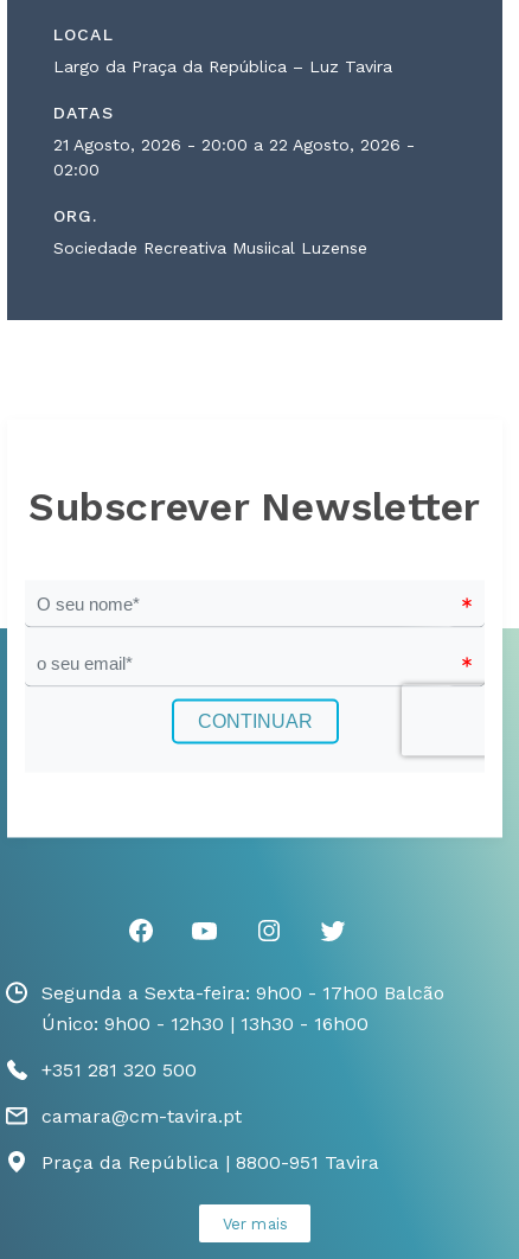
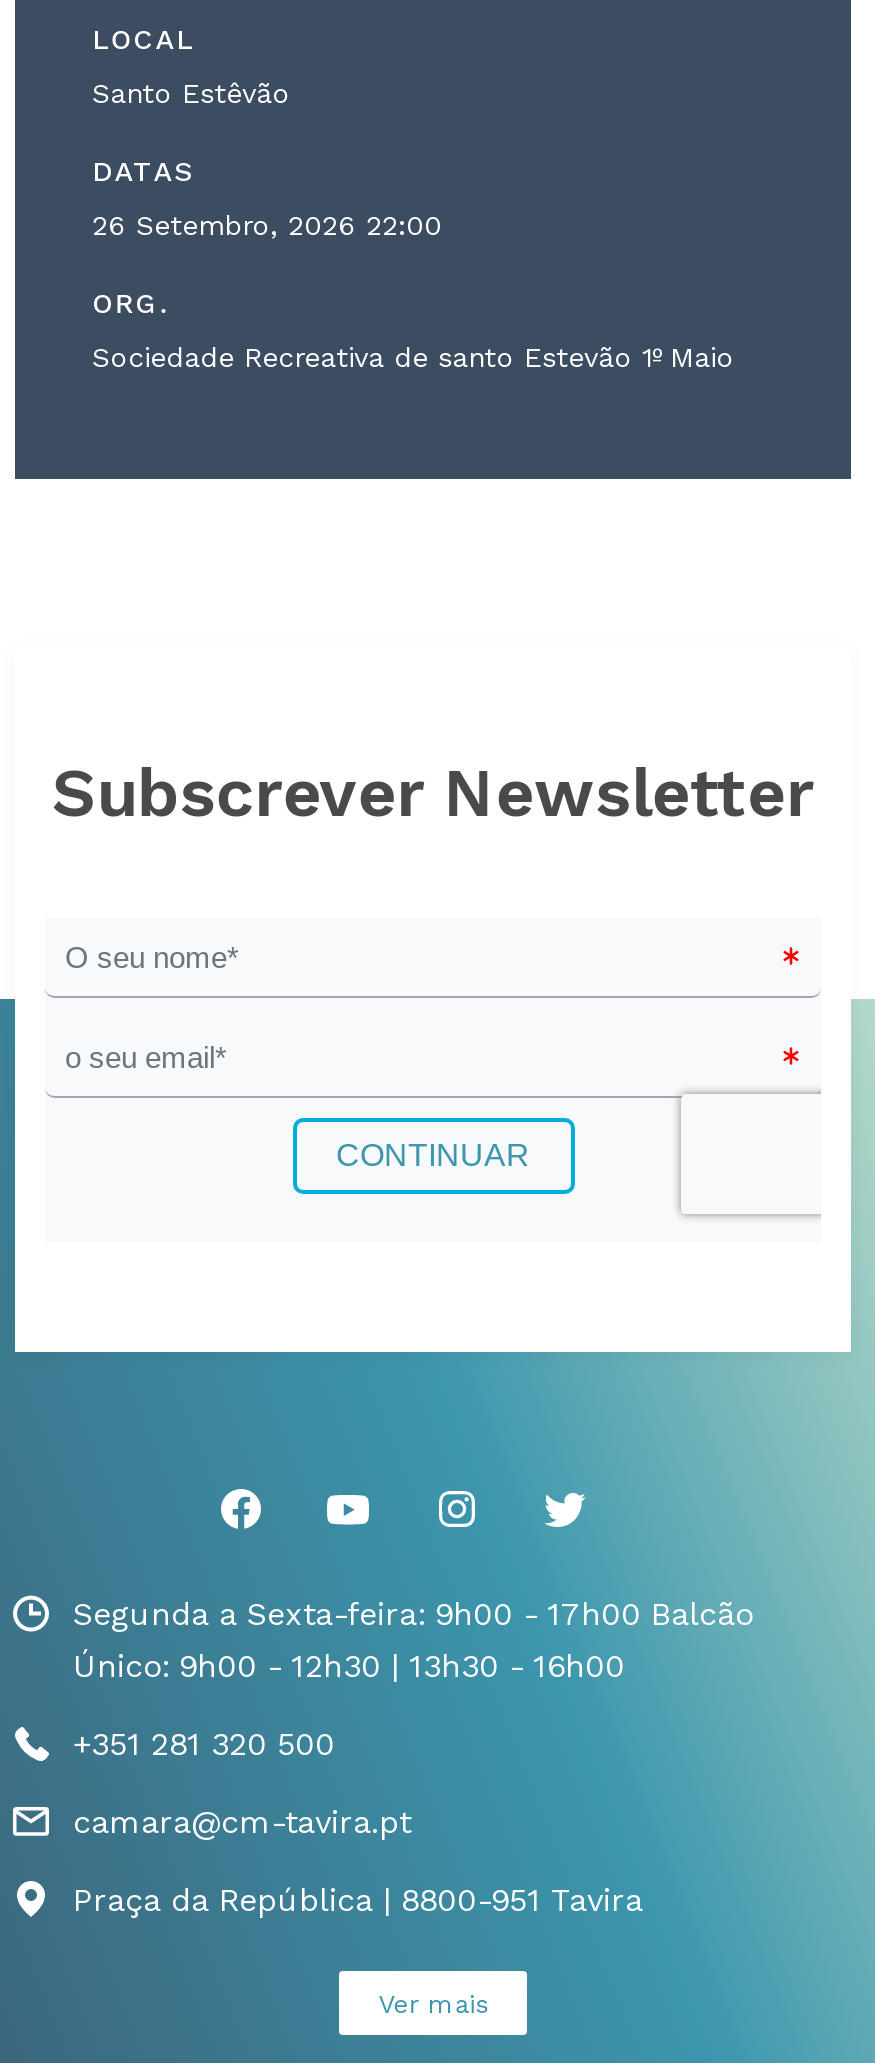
[53,57,392,76] Largo da Praça da República – Luz Tavira -> [92,78,290,110] Santo Estêvão
[53,136,414,179] 21 Agosto, 2026 - 20:00 a 22 Agosto, 2026 - | 02:00 -> [92,210,442,242] 26 Setembro, 2026 22:00
[53,239,367,258] Sociedade Recreativa Musiical Luzense -> [92,342,734,374] Sociedade Recreativa de santo Estevão 1º Maio

